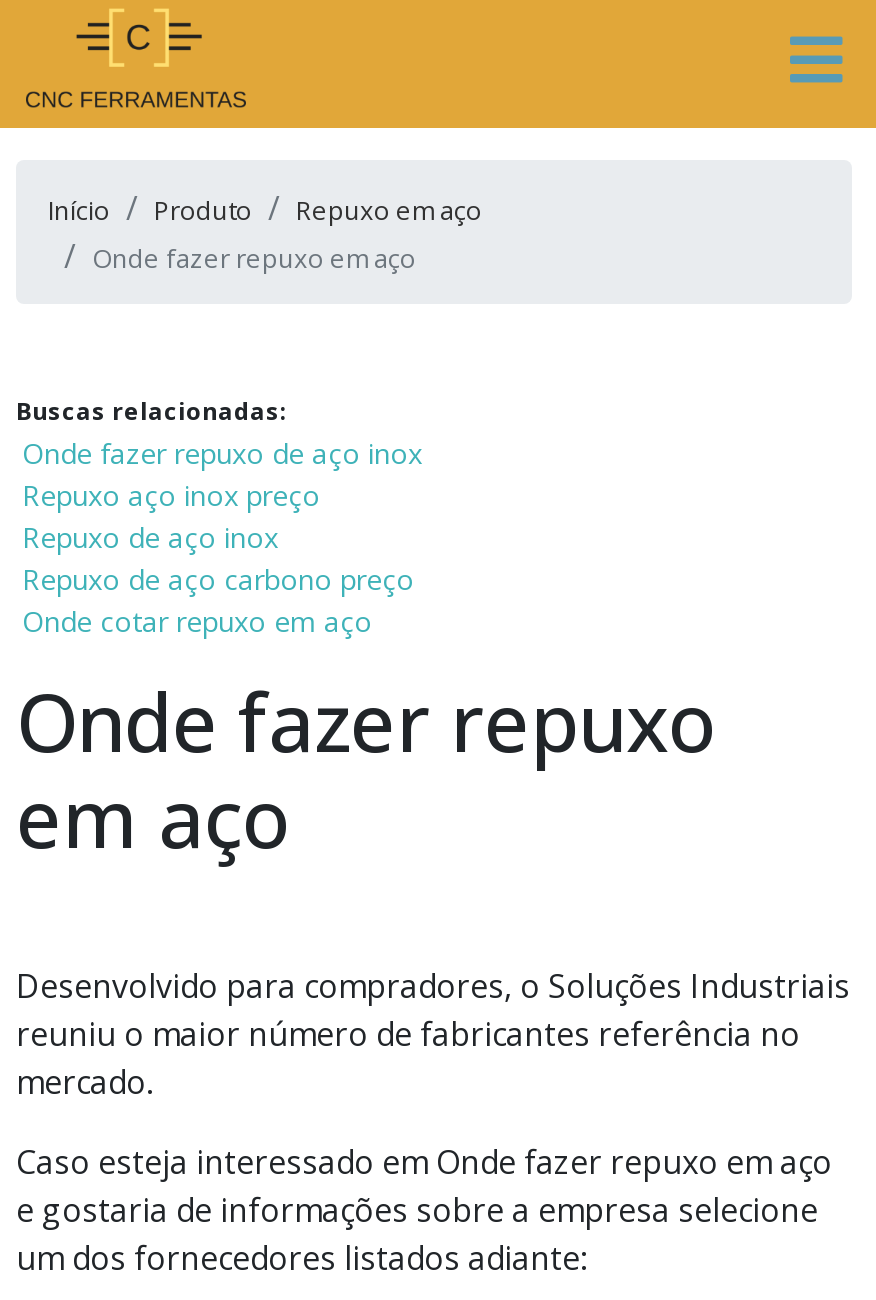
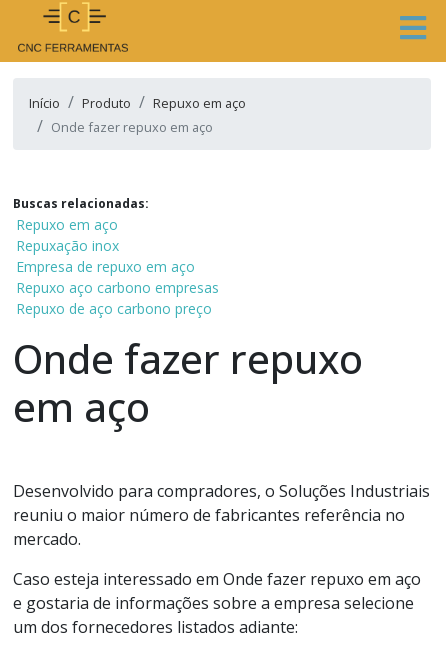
[22,434,422,556] Onde fazer repuxo de aço inox | Repuxo aço inox preço | Repuxo de aço inox -> [16,215,219,297] Repuxo em aço | Repuxação inox | Empresa de repuxo em aço | Repuxo aço carbono empresas
moved [22,560,414,598] -> [16,299,212,318]: Repuxo de aço carbono preço
[22,602,372,640] Onde cotar repuxo em aço -> none

